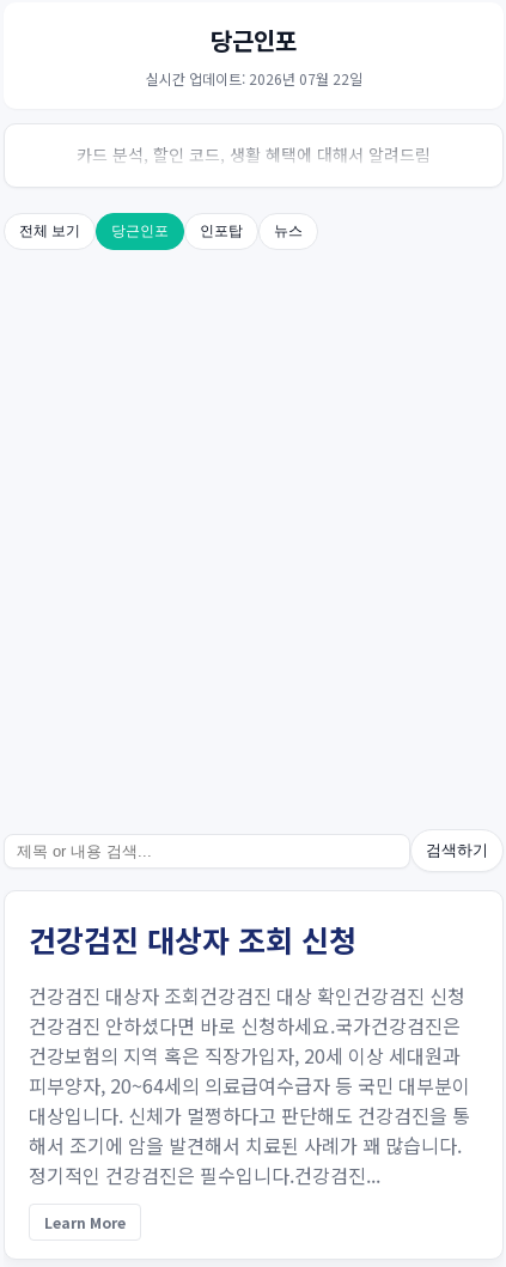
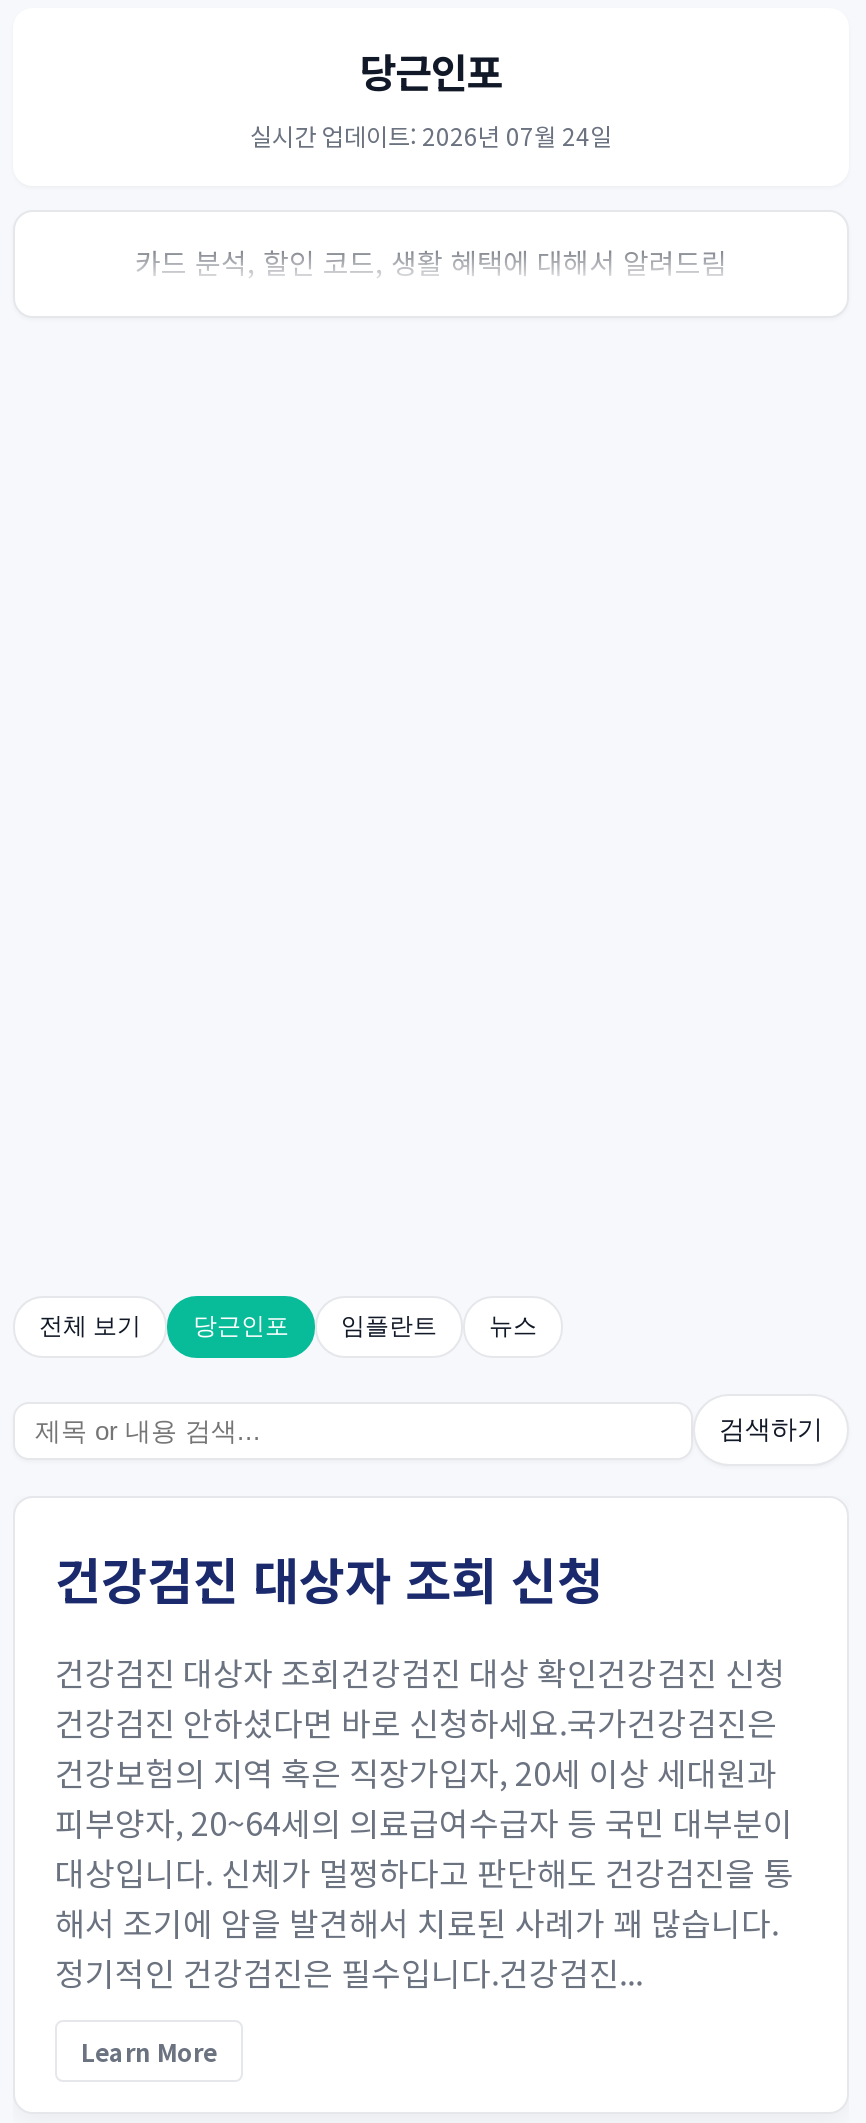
[145,68,362,89] 실시간 업데이트: 2026년 07월 22일 -> [250,118,612,152] 실시간 업데이트: 2026년 07월 24일
moved [19,223,303,239] -> [39,1312,537,1340]: 전체 보기 | 당근인포 | 뉴스
[200,223,243,239] 인포탑 -> [341,1312,437,1340] 임플란트

